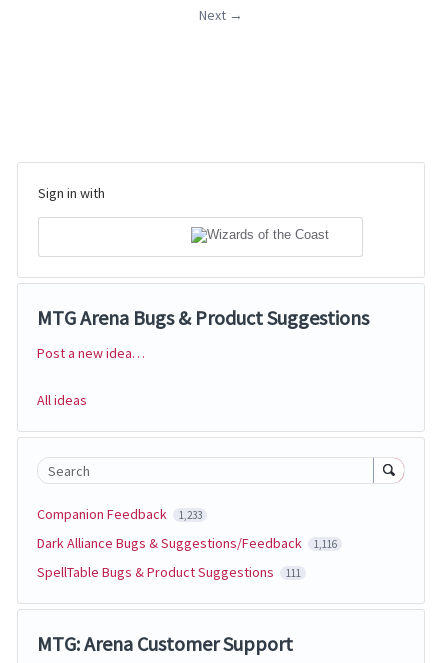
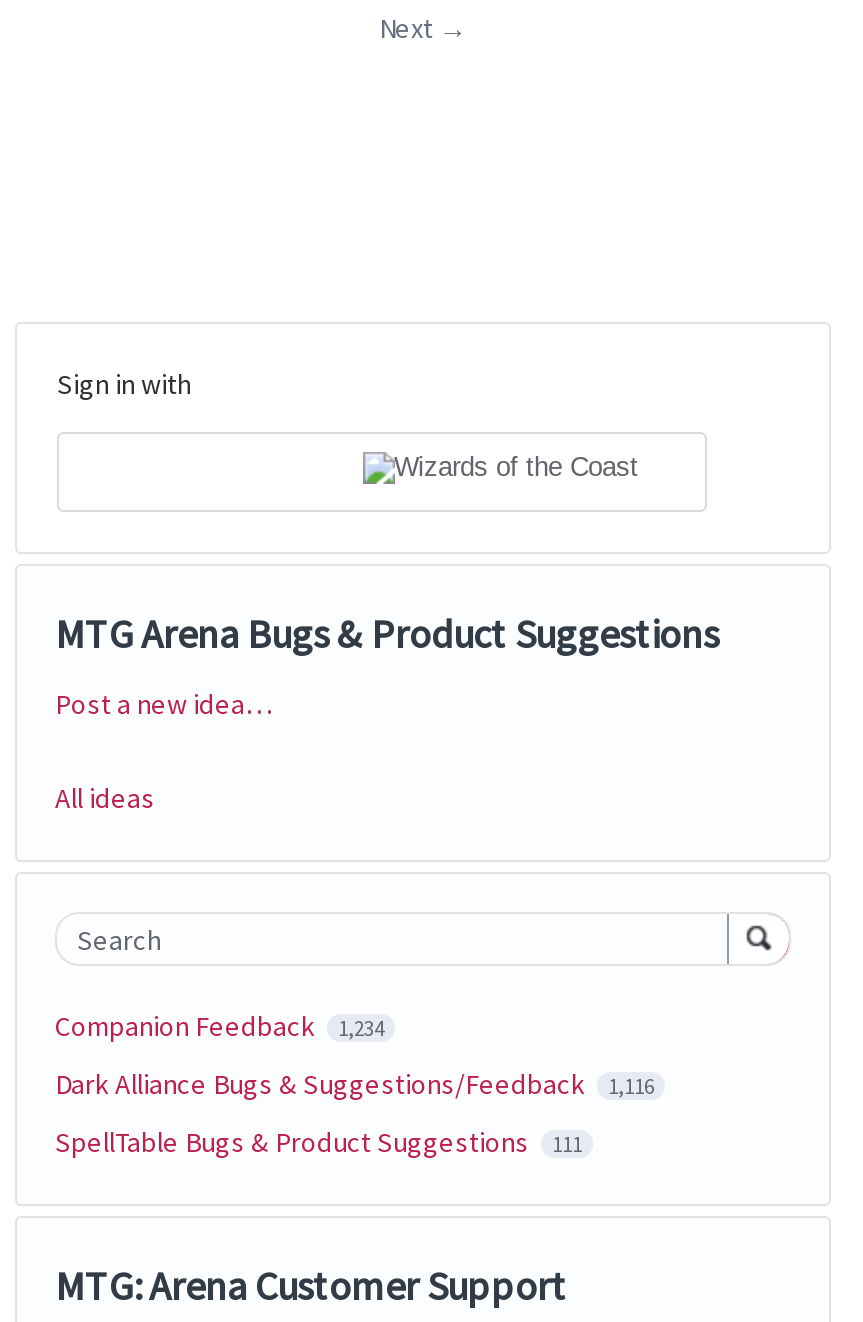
[37,505,201,523] Companion Feedback 1,233 -> [55,1007,384,1043] Companion Feedback 1,234

